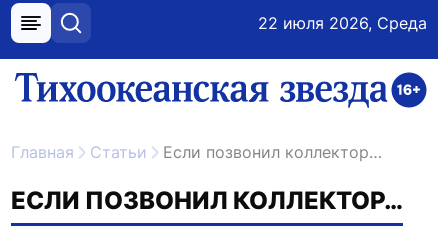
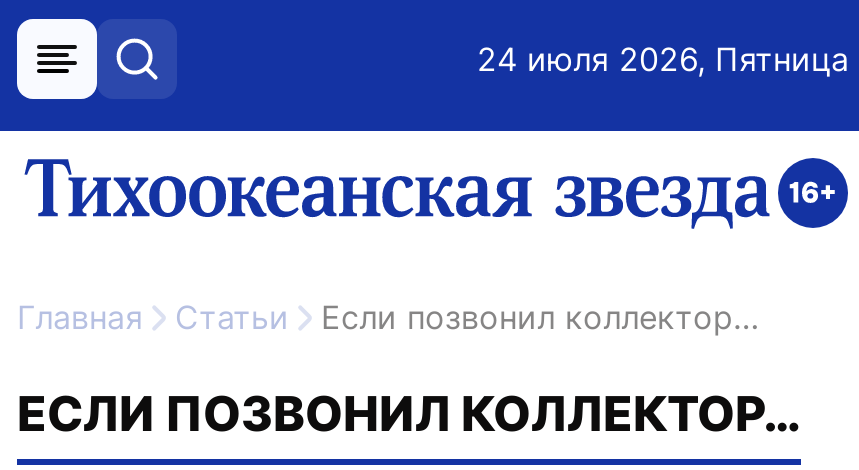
[258,13,427,33] 22 июля 2026, Среда -> [477,39,849,79] 24 июля 2026, Пятница

